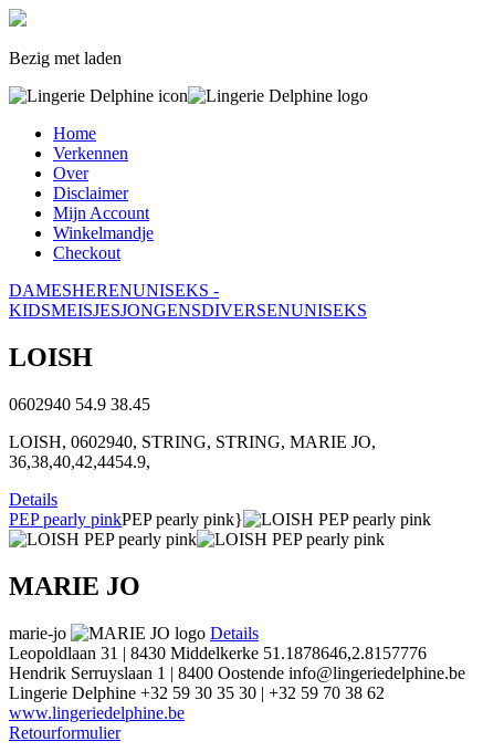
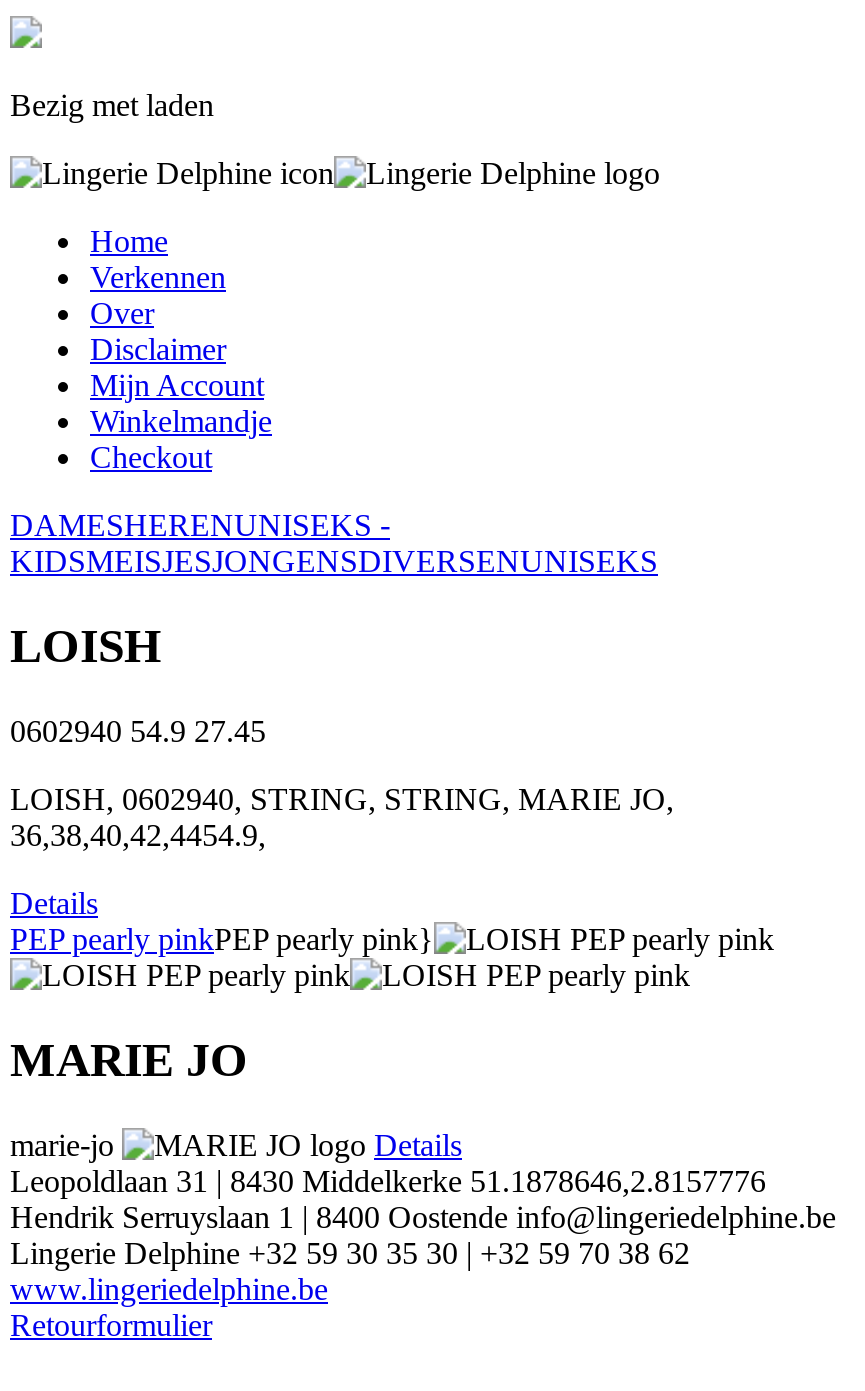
[9,395,150,413] 0602940 54.9 38.45 -> [10,714,266,748] 0602940 54.9 27.45

